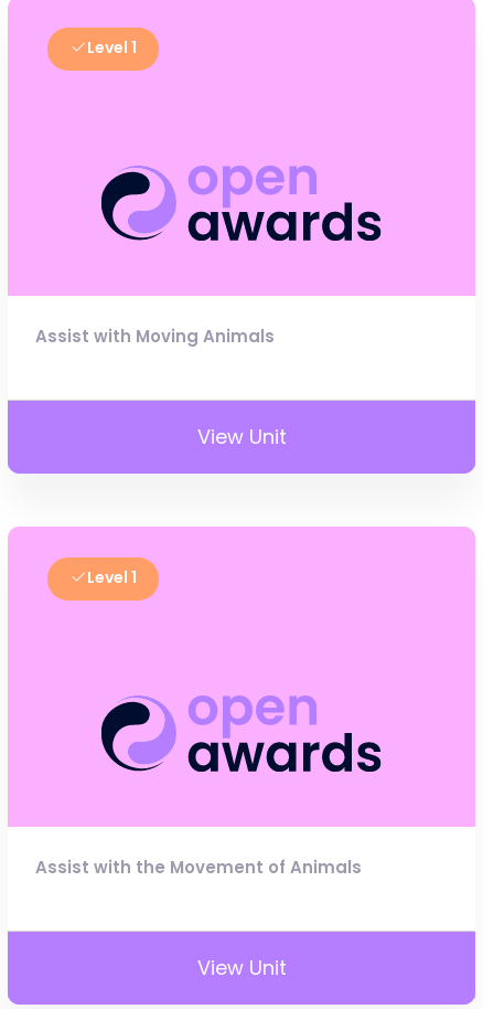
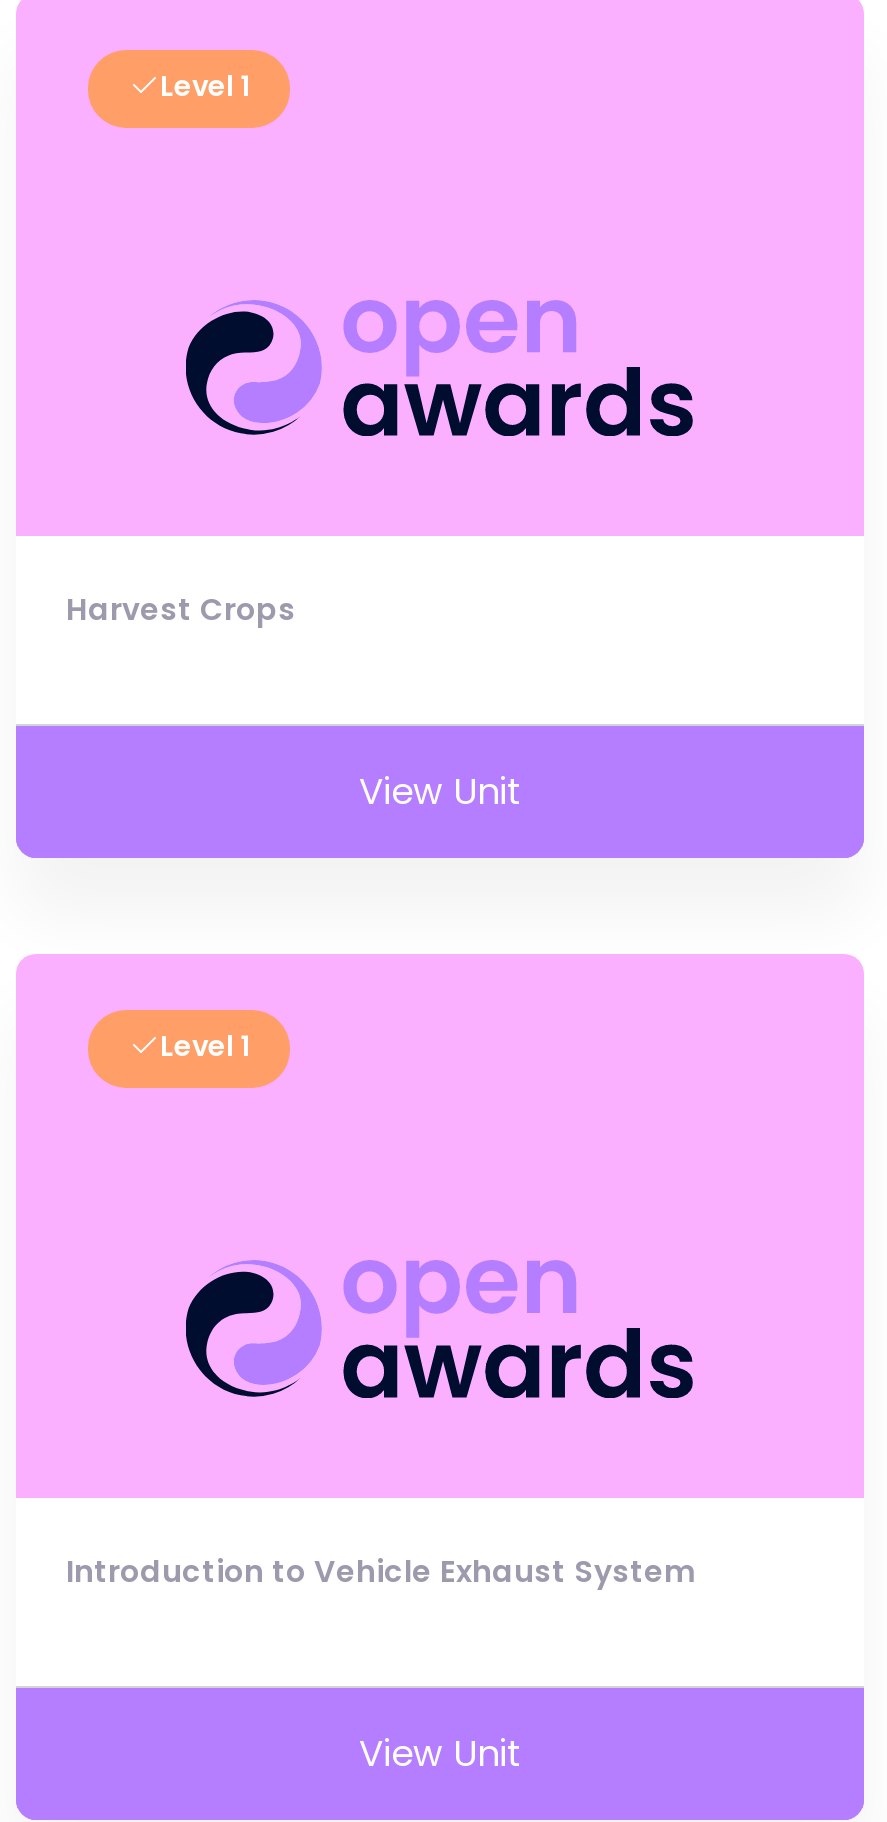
[35,325,275,348] Assist with Moving Animals -> [66,589,296,631] Harvest Crops
[35,855,362,878] Assist with the Movement of Animals -> [66,1549,696,1591] Introduction to Vehicle Exhaust System

